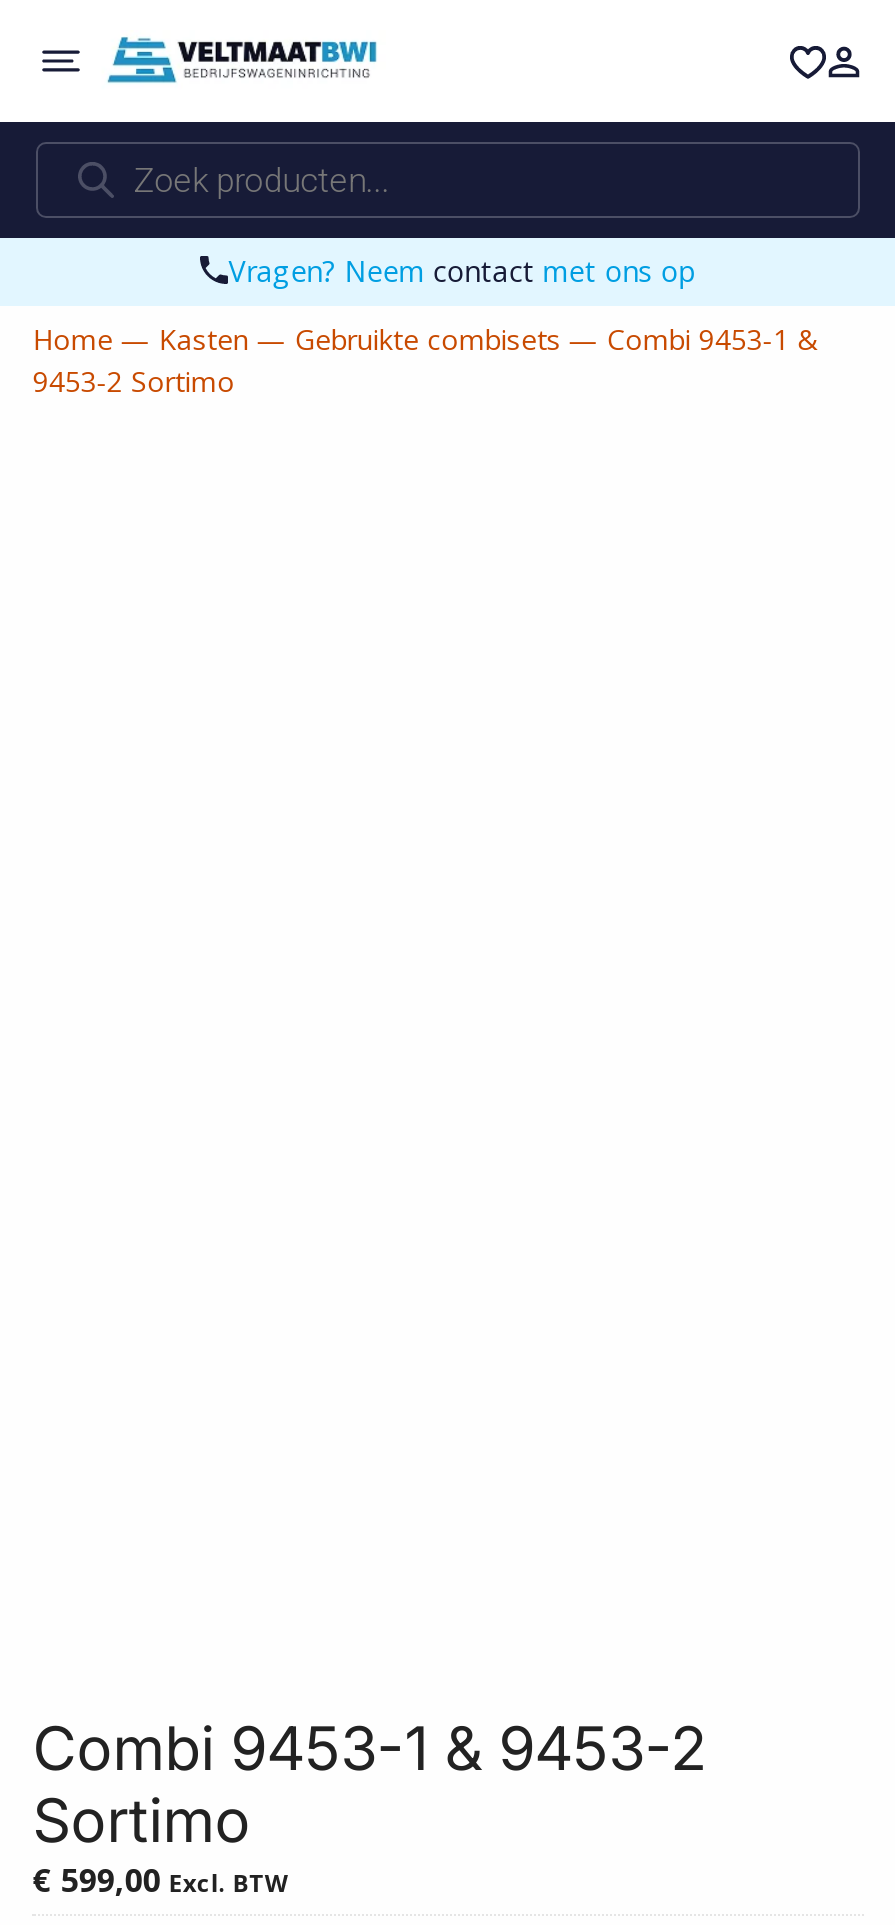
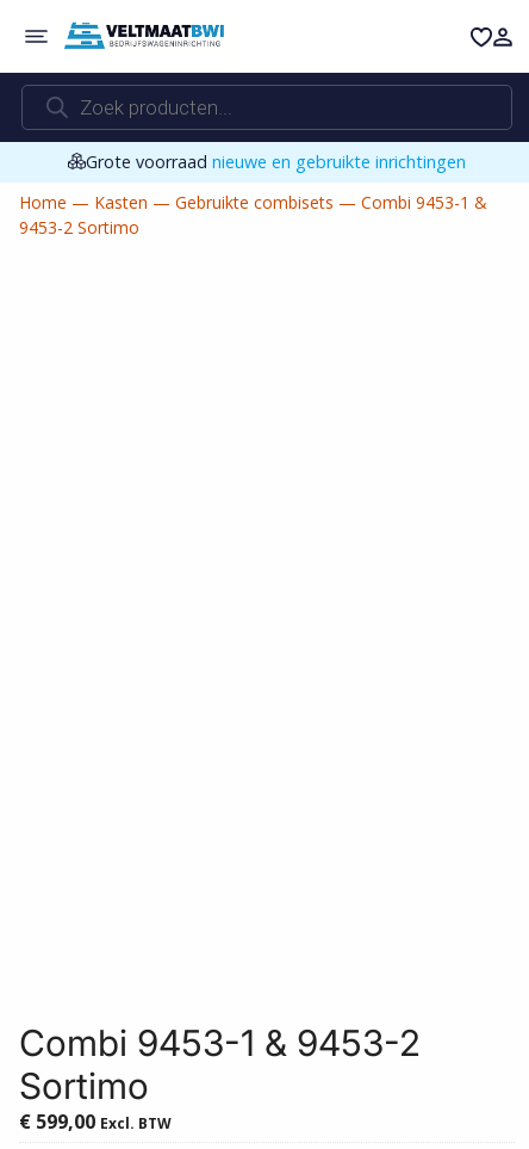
[228,251,696,289] Vragen? Neem contact met ons op -> [85,150,465,172] Grote voorraad nieuwe en gebruikte inrichtingen

